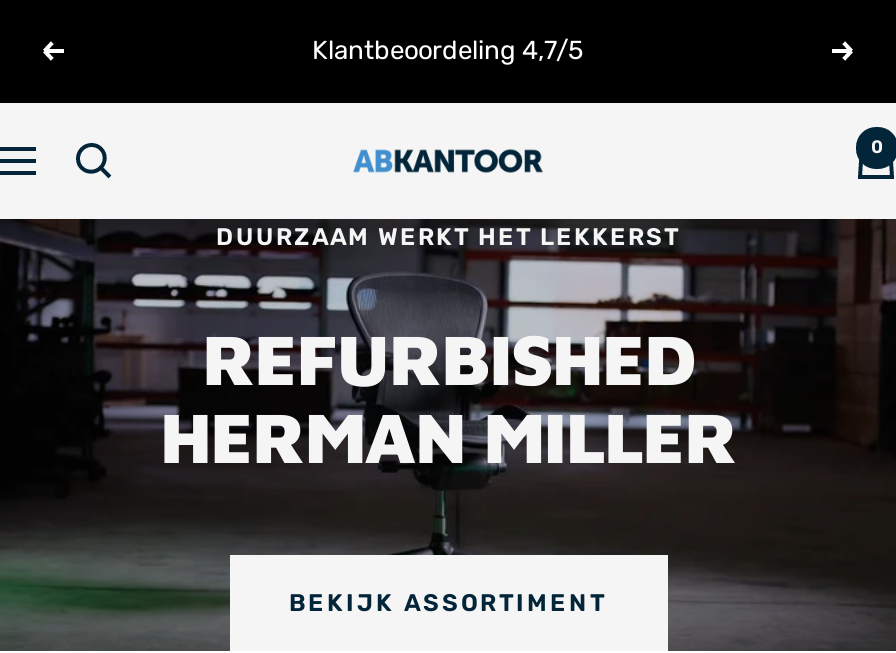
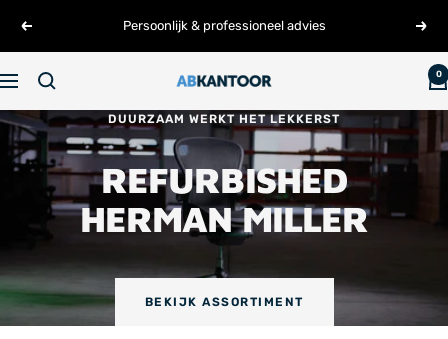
[312,35,584,65] Klantbeoordeling 4,7/5 -> [122,18,325,33] Persoonlijk & professioneel advies

